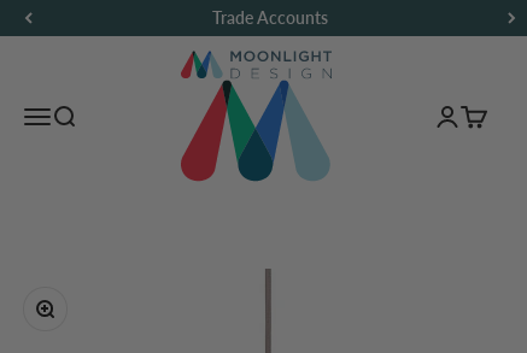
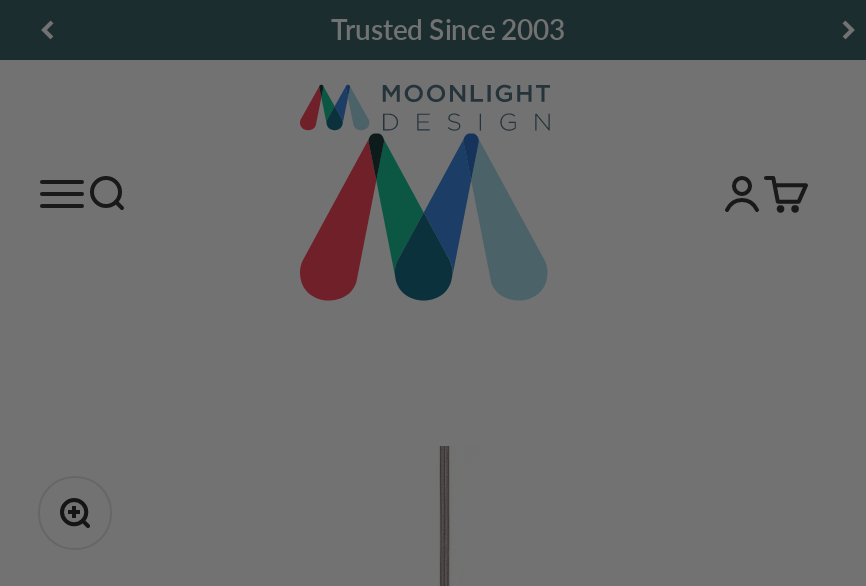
[212,7,328,28] Trade Accounts -> [331,12,565,46] Trusted Since 2003

